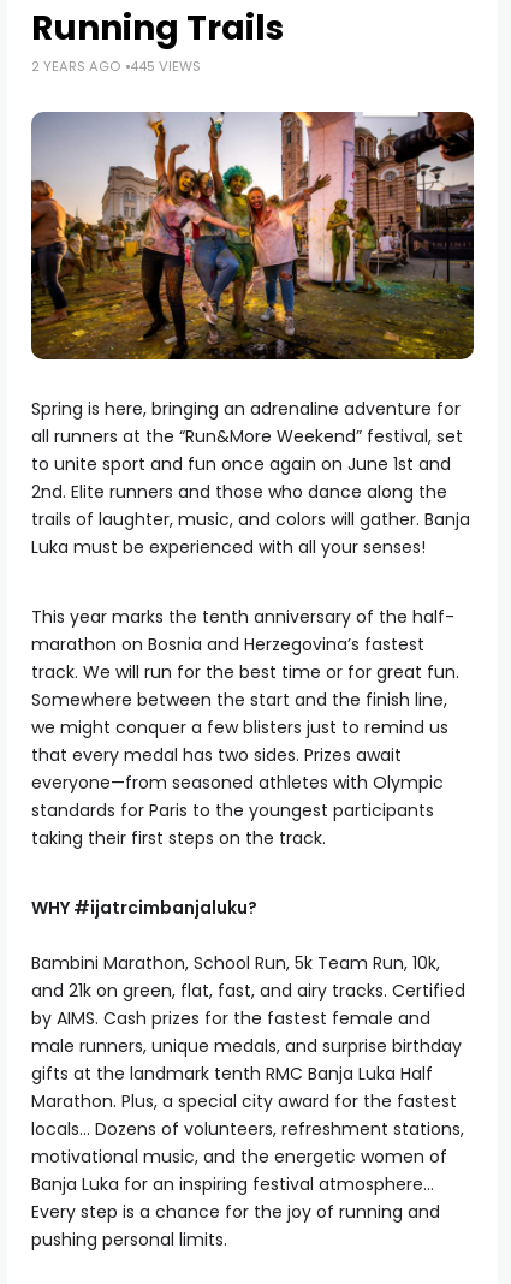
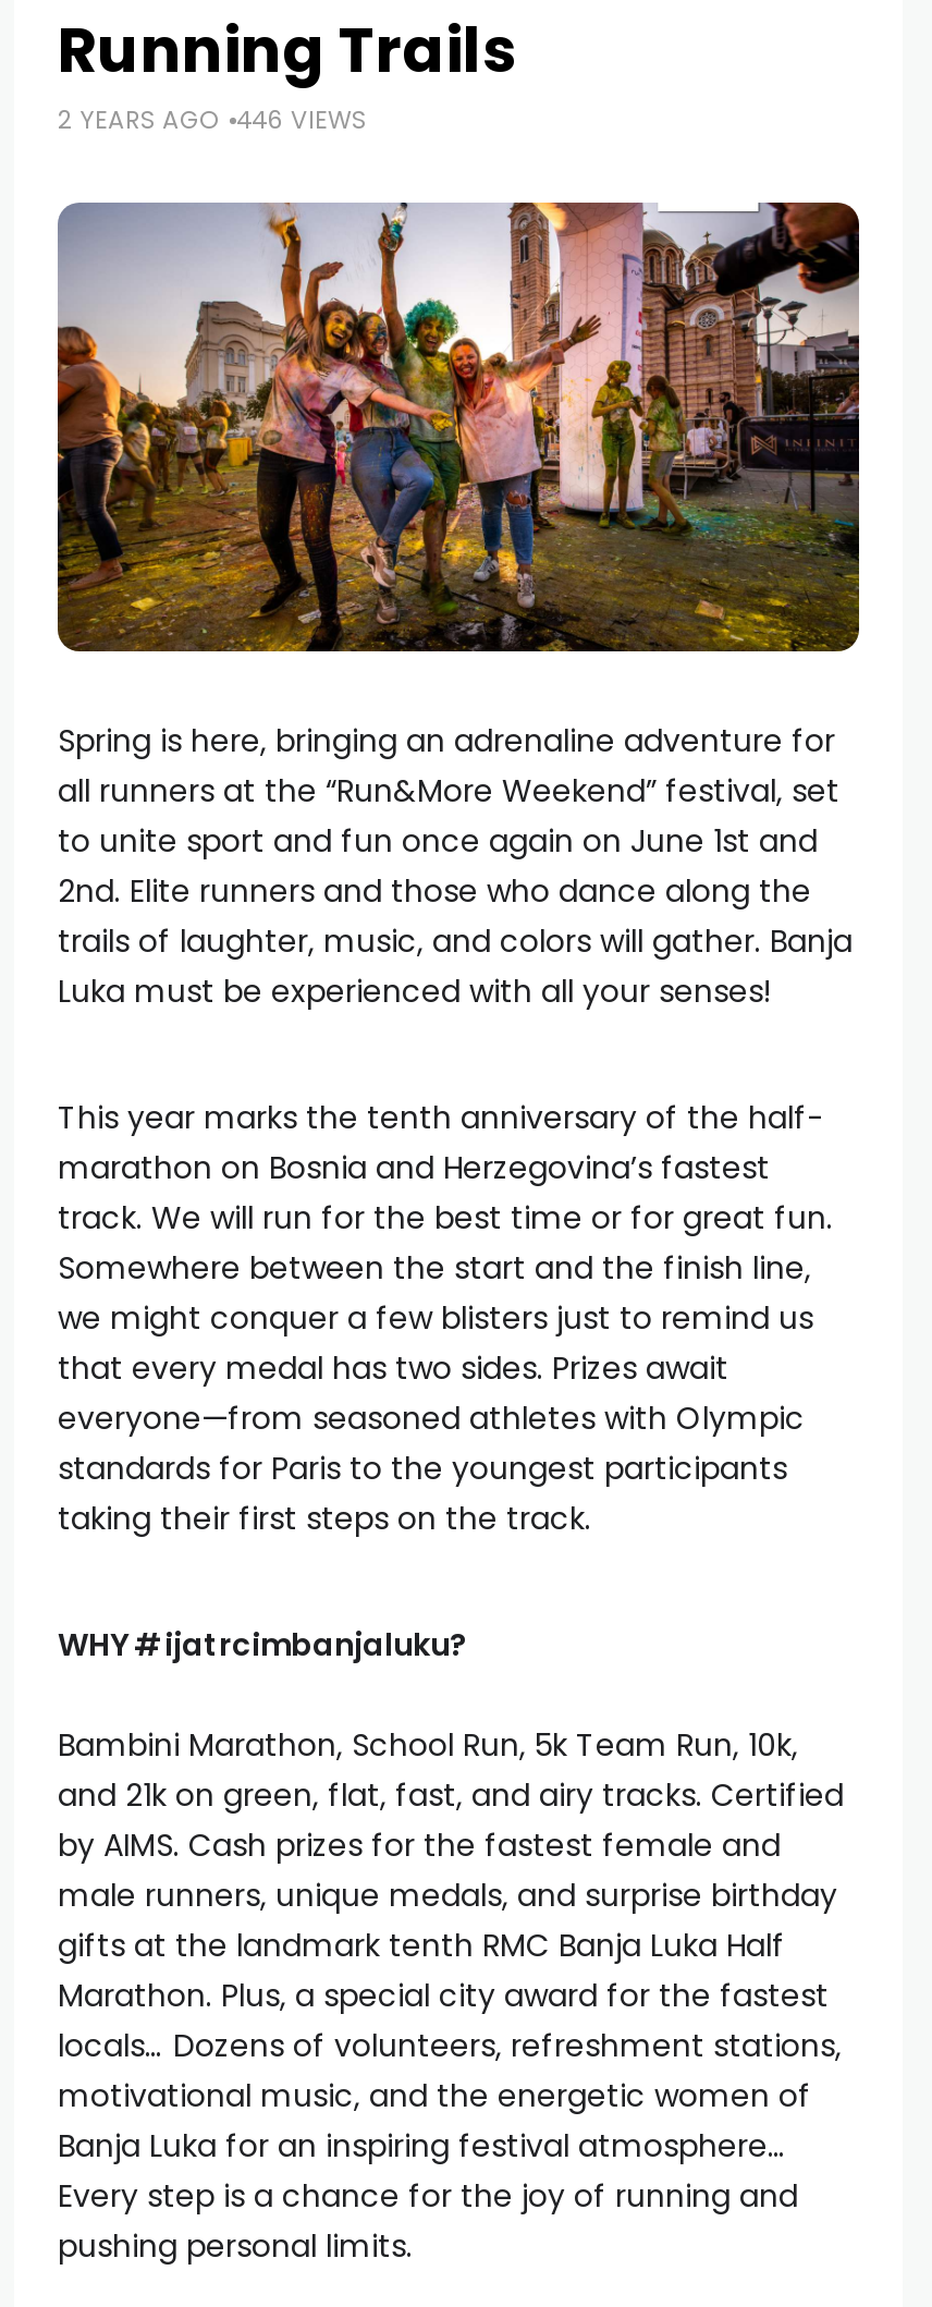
[31,57,201,76] 2 YEARS AGO 445 VIEWS -> [58,102,367,137] 2 YEARS AGO 446 VIEWS

